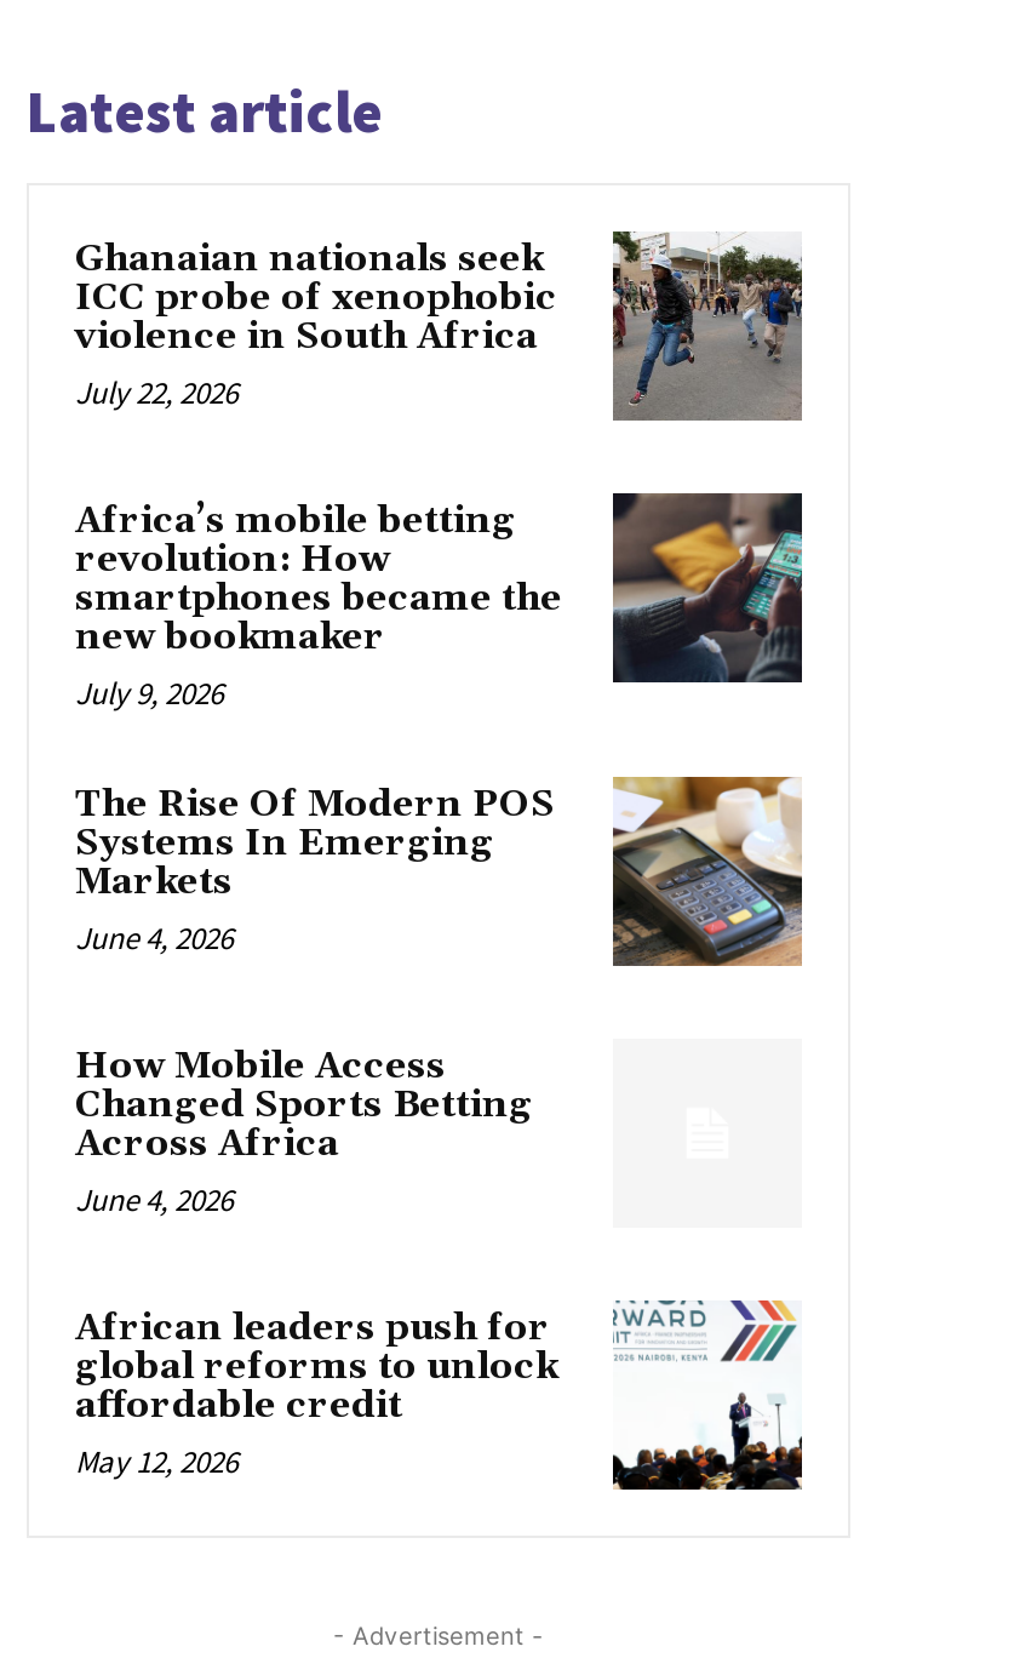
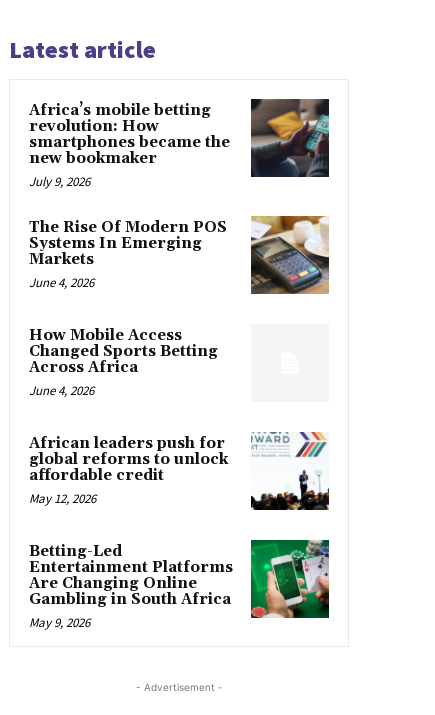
[75,229,804,423] [image] | Ghanaian nationals seek | ICC probe of xenophobic | violence in South Africa | July 22, 2026 -> none
moved [75,488,807,1482] -> [29,97,331,507]: [image] | Africa’s mobile betting | revolution: How | ... | affordable credit | May 12, 2026
none -> [29,539,330,631] [image] | Betting-Led | Entertainment Platforms | Are Changing Online | Gambling in South Africa | May 9, 2026

